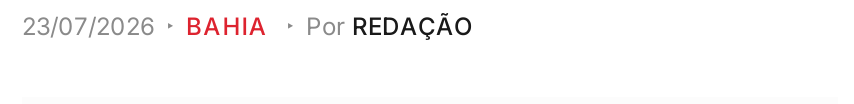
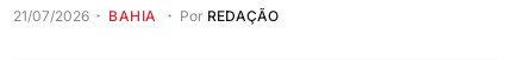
[22,12,472,42] 23/07/2026 BAHIA Por REDAÇÃO -> [13,7,279,25] 21/07/2026 BAHIA Por REDAÇÃO

